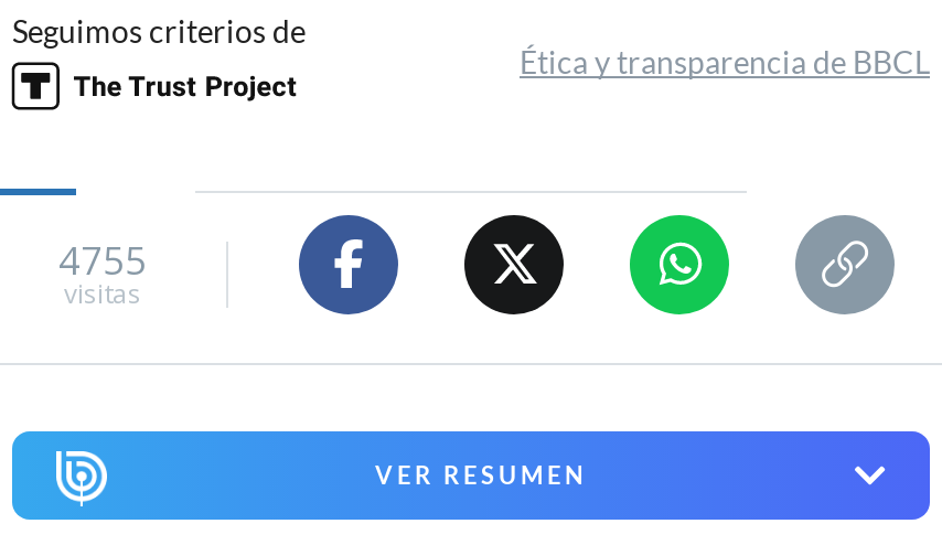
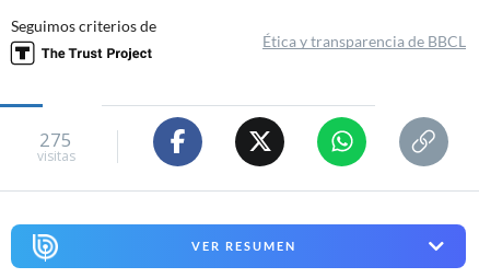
[58,235,147,286] 4755 -> [39,127,72,152] 275

